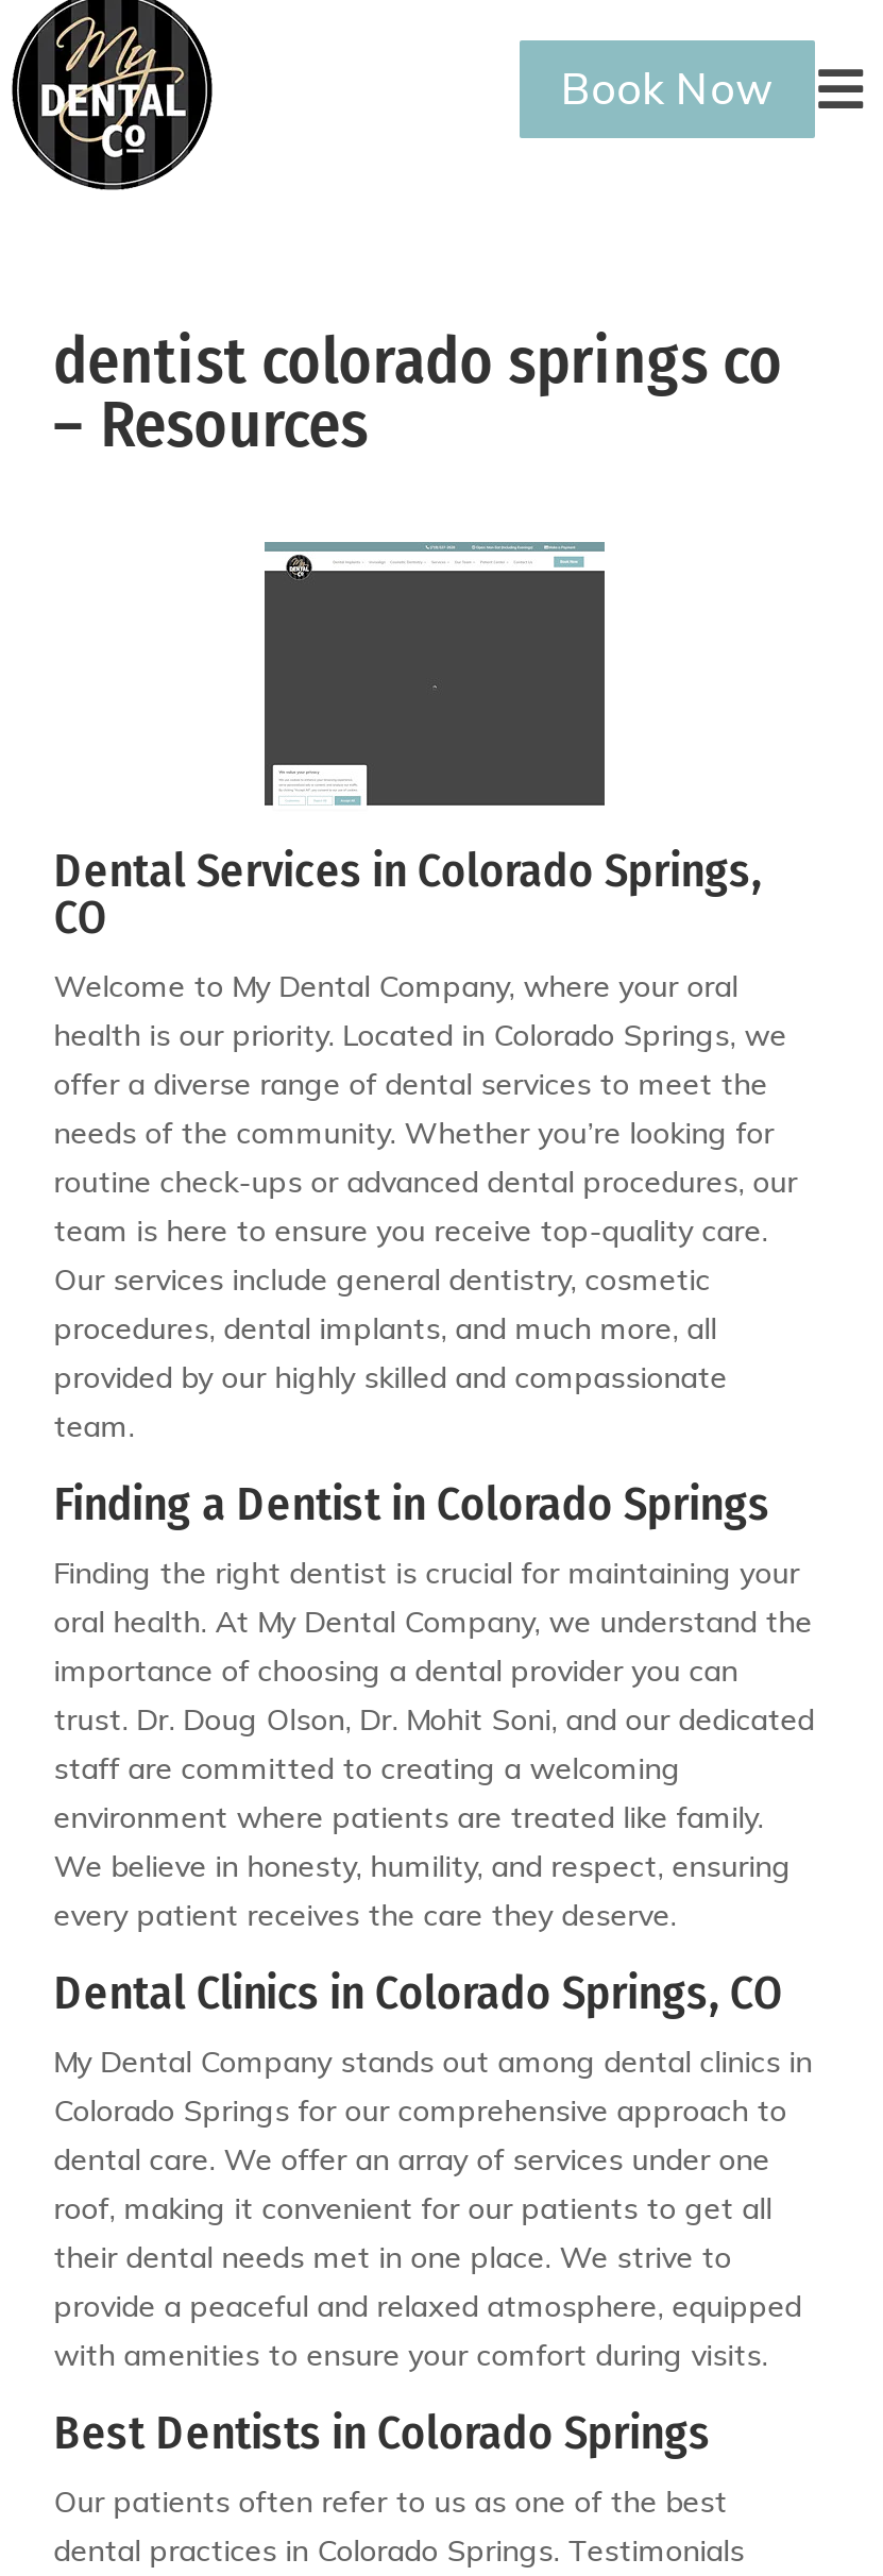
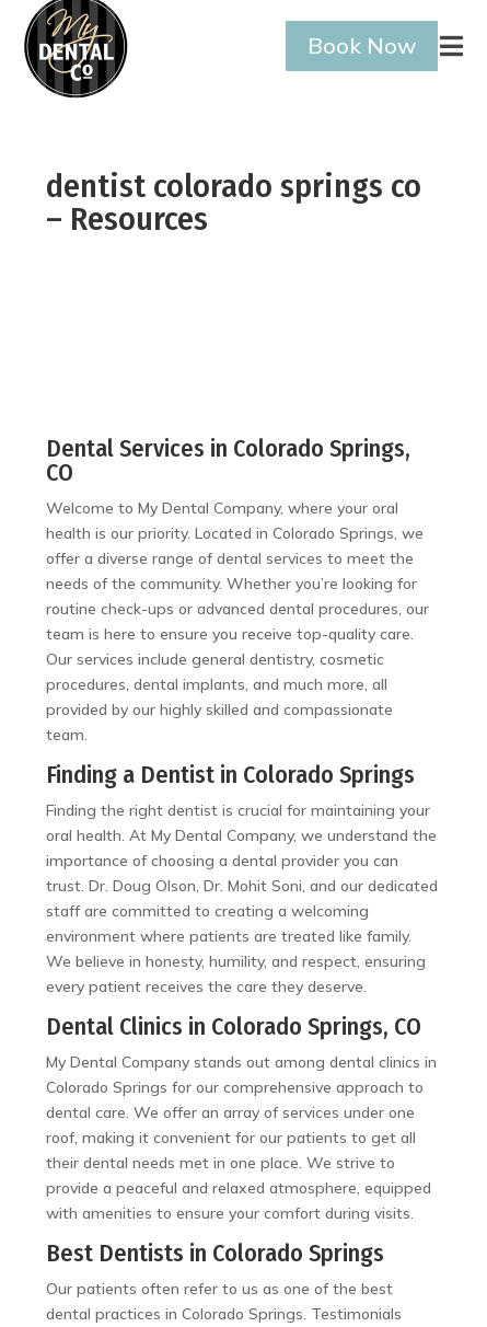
[262,540,607,808] [image] -> none

